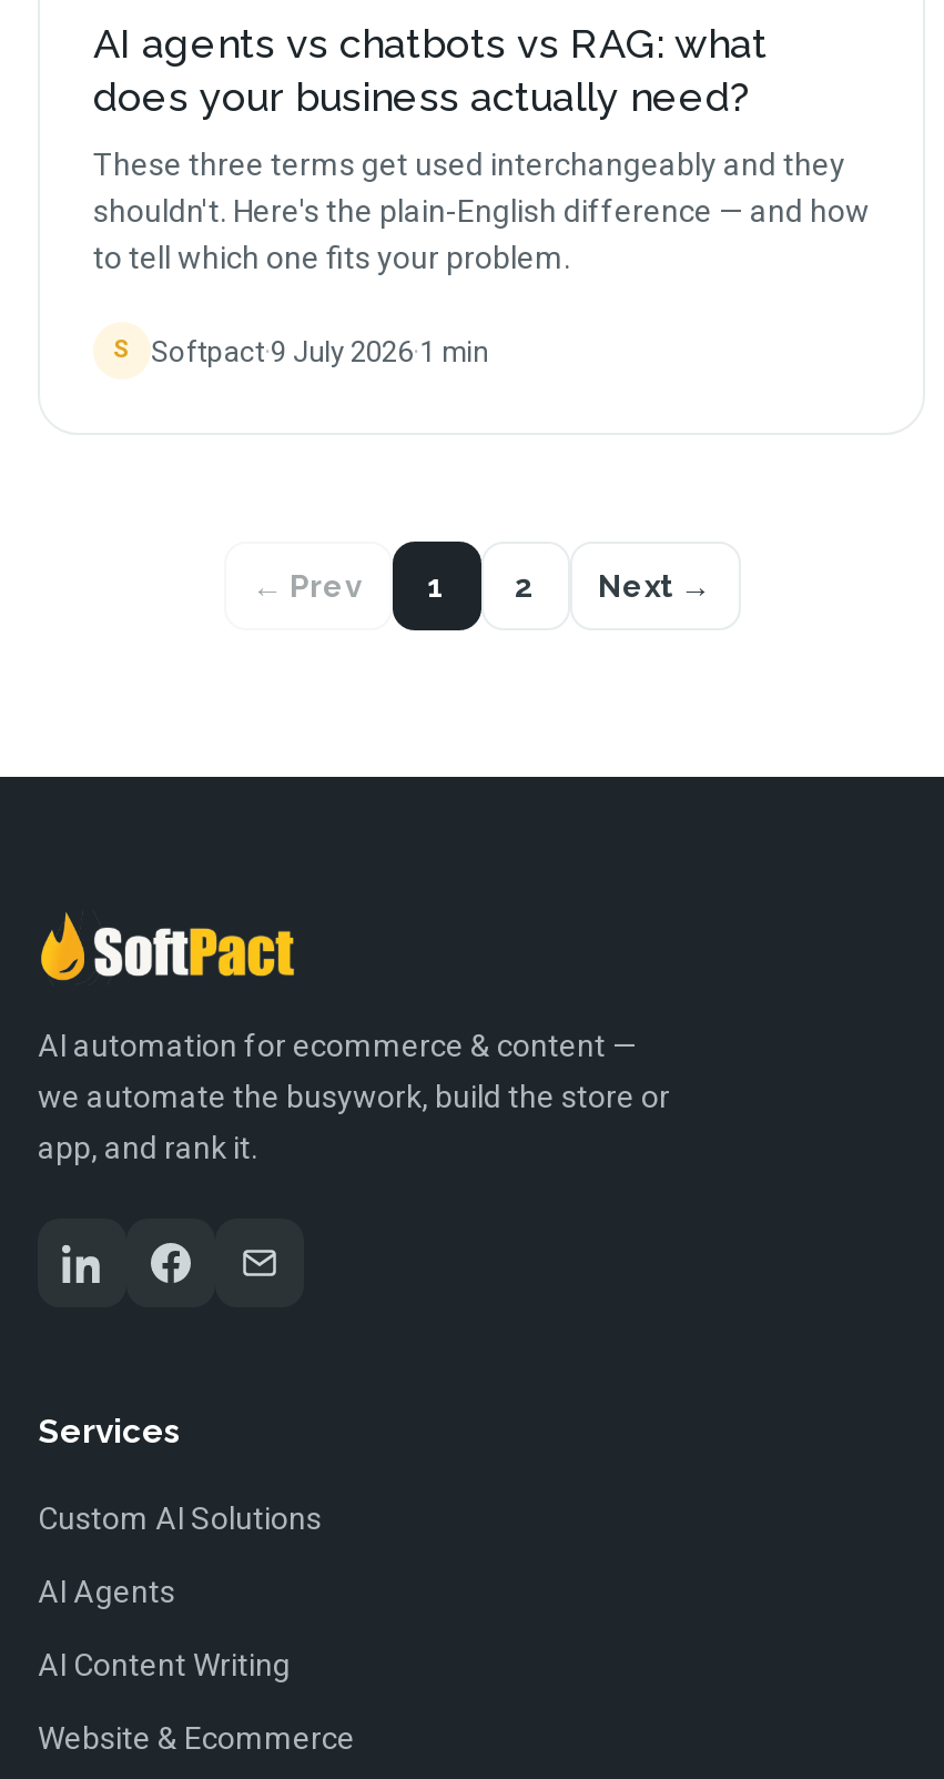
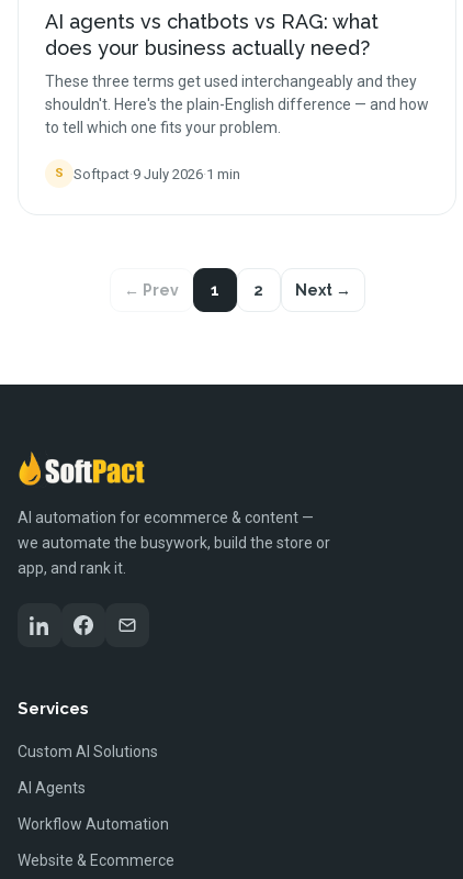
[38,1647,291,1682] AI Content Writing -> [18,815,169,833] Workflow Automation

